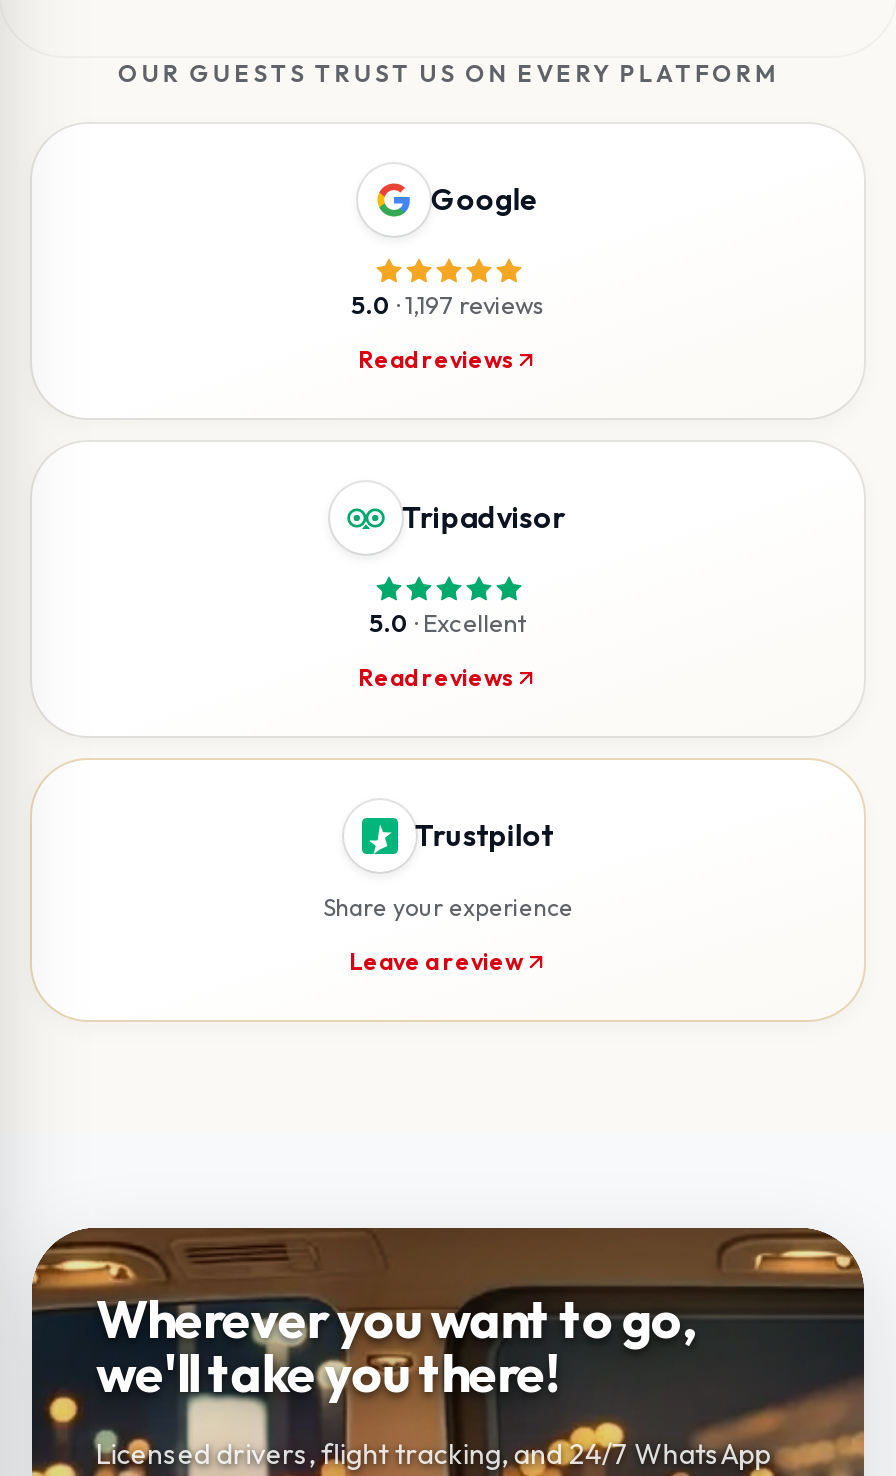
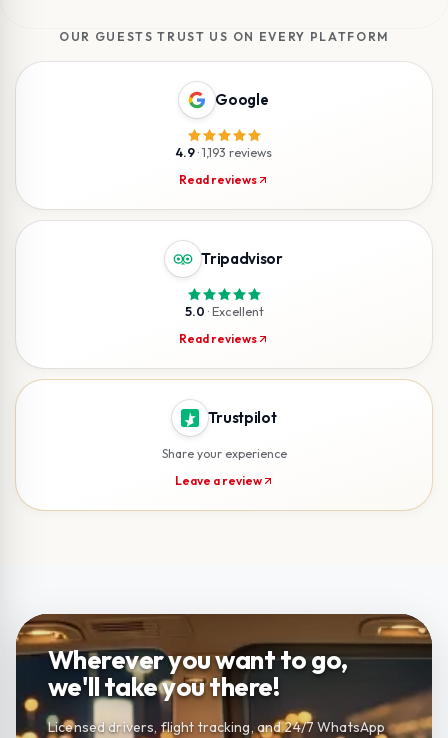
[351,287,545,319] 5.0 · 1,197 reviews -> [176,144,272,160] 4.9 · 1,193 reviews

